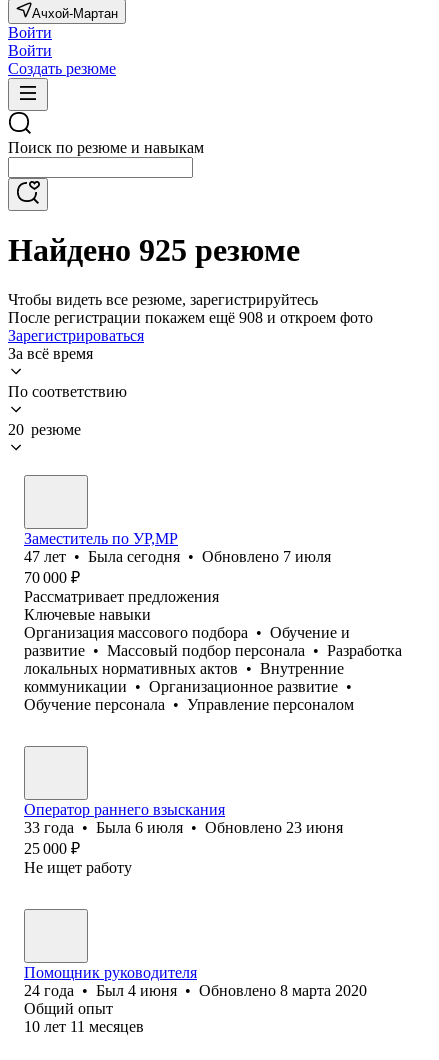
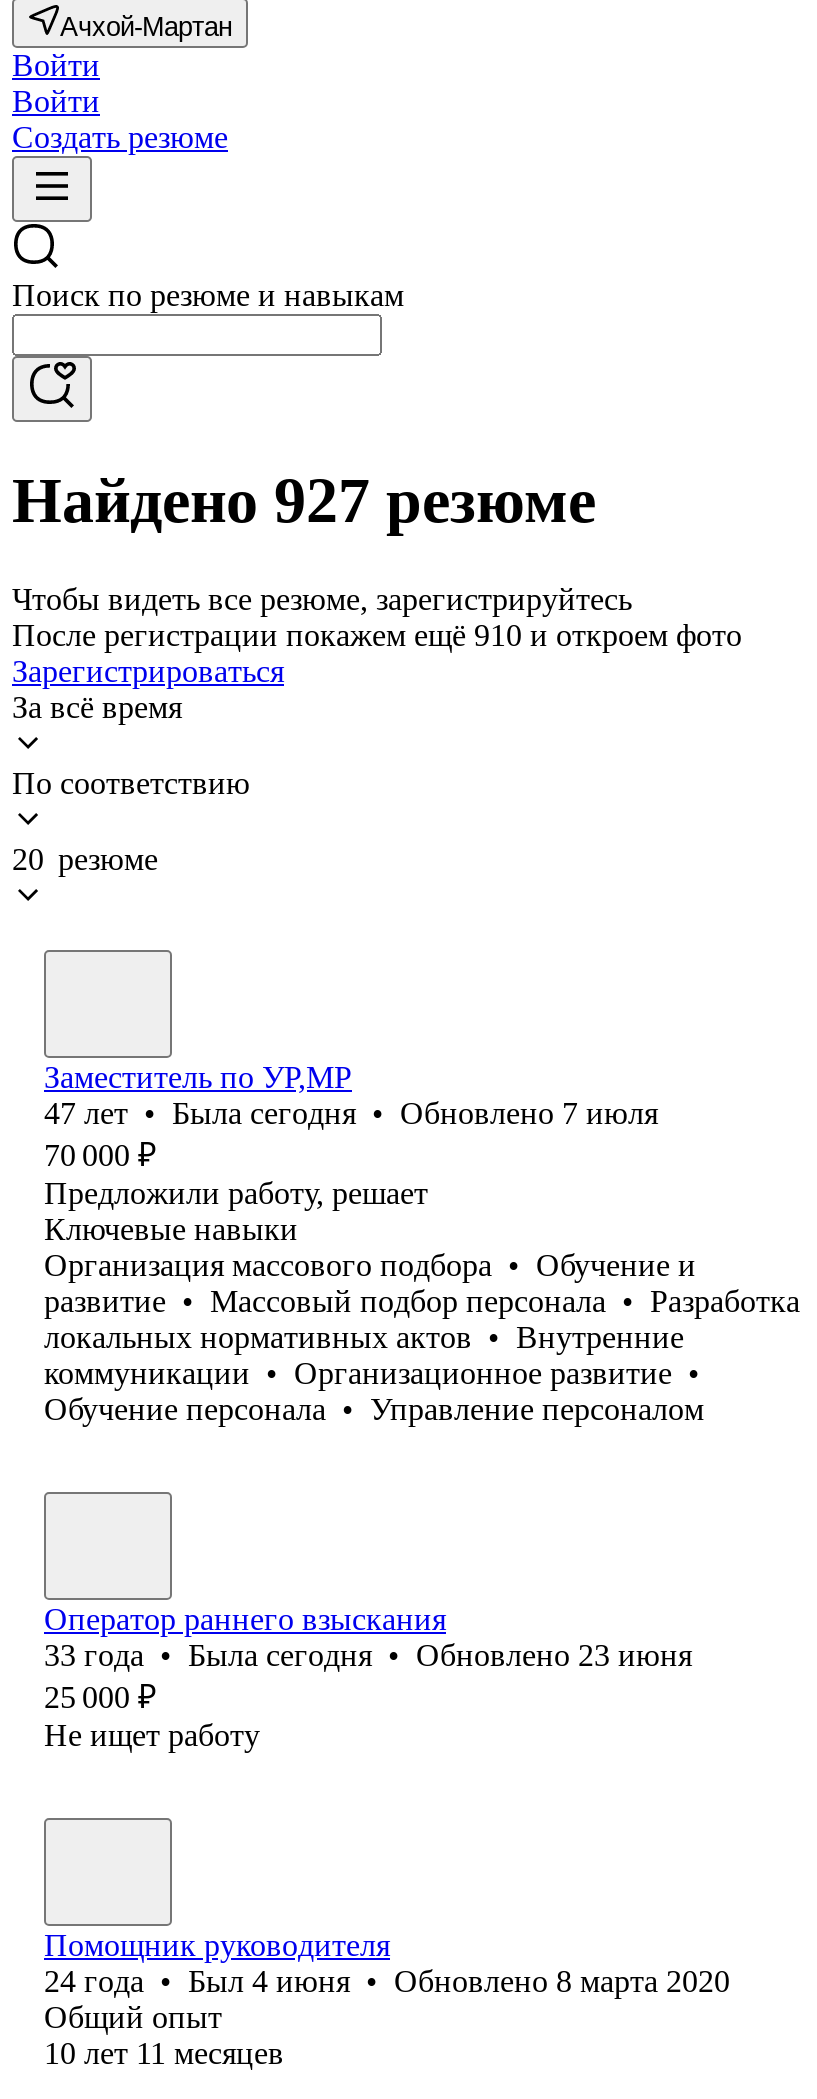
[8,232,300,268] Найдено 925 резюме -> [12,465,596,537] Найдено 927 резюме
[8,309,373,326] После регистрации покажем ещё 908 и откроем фото -> [12,618,742,652] После регистрации покажем ещё 910 и откроем фото
[24,588,219,605] Рассматривает предложения -> [44,1176,428,1210] Предложили работу, решает
[24,819,343,836] 33 года • Была 6 июля • Обновлено 23 июня -> [44,1638,692,1672] 33 года • Была сегодня • Обновлено 23 июня

